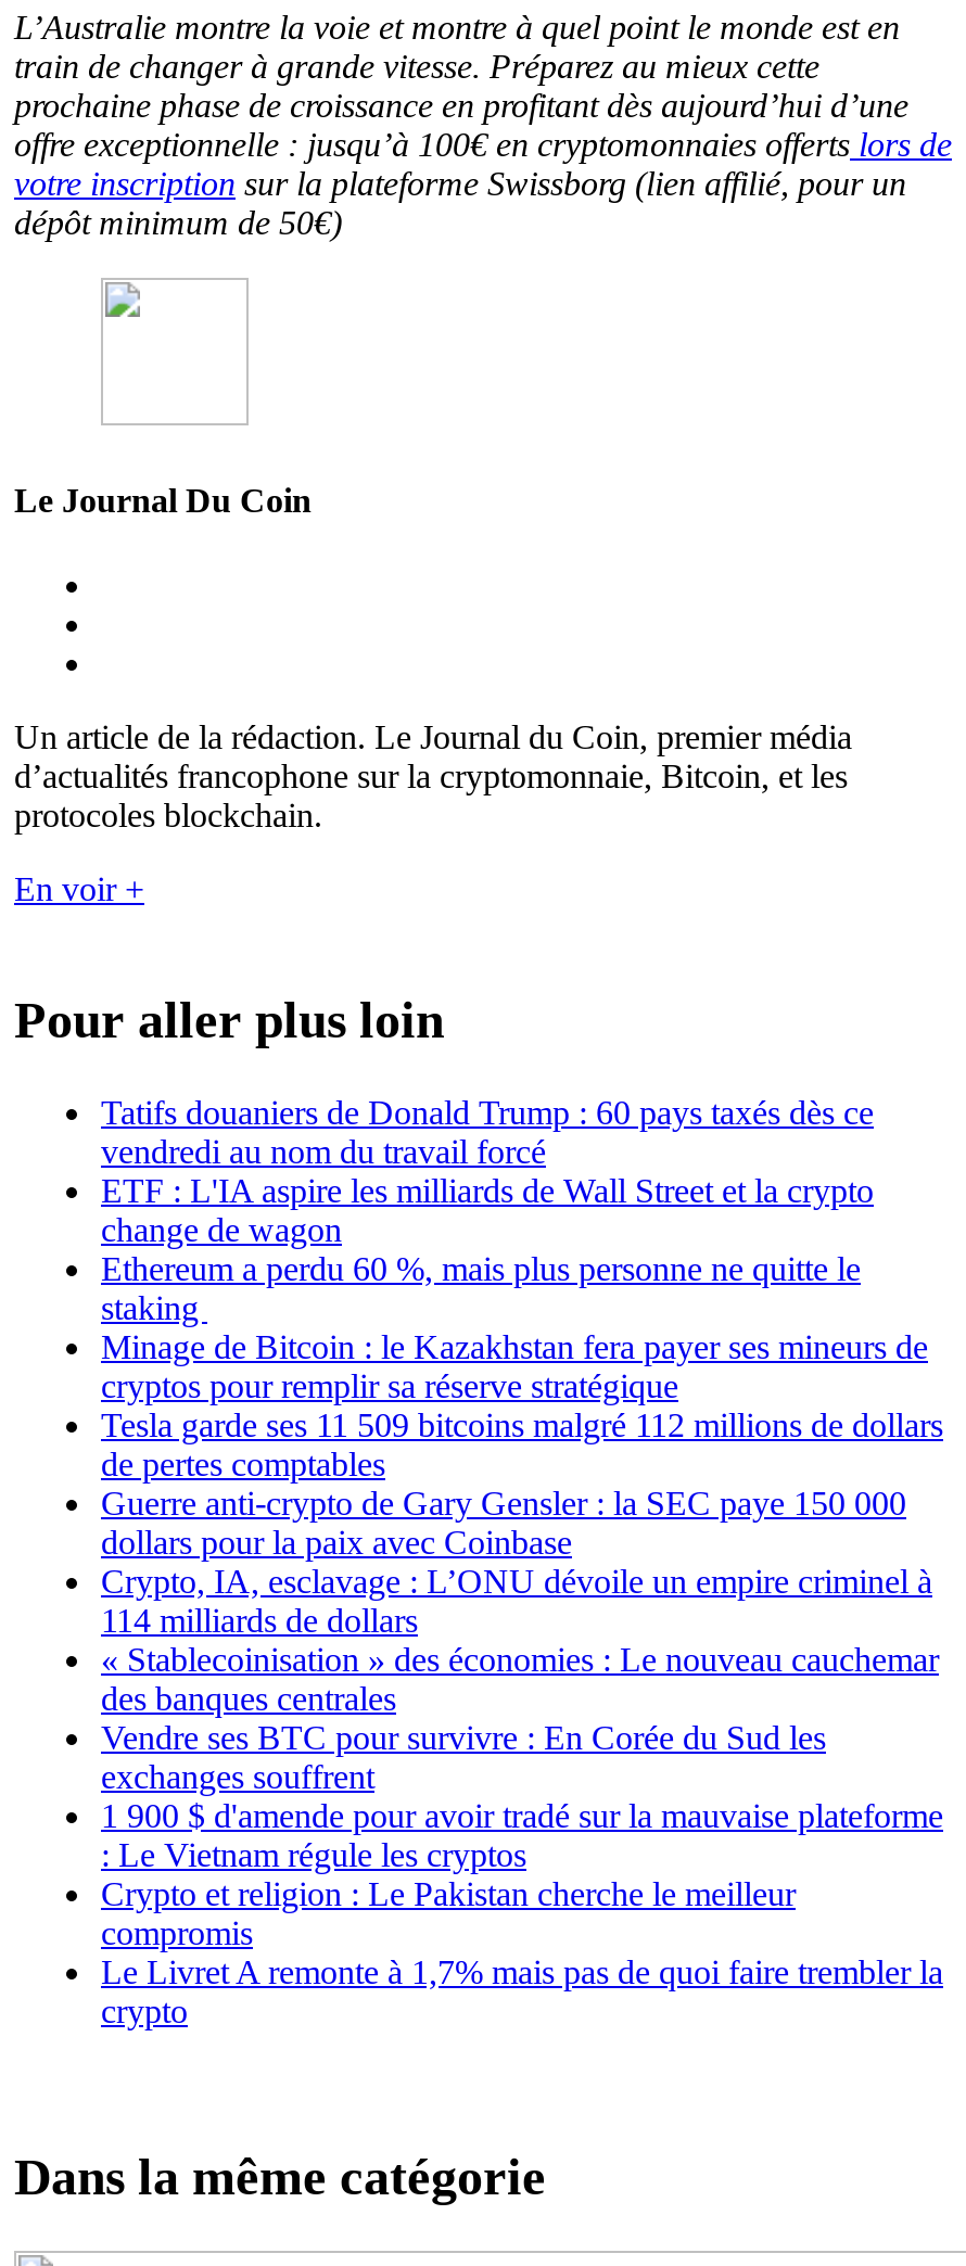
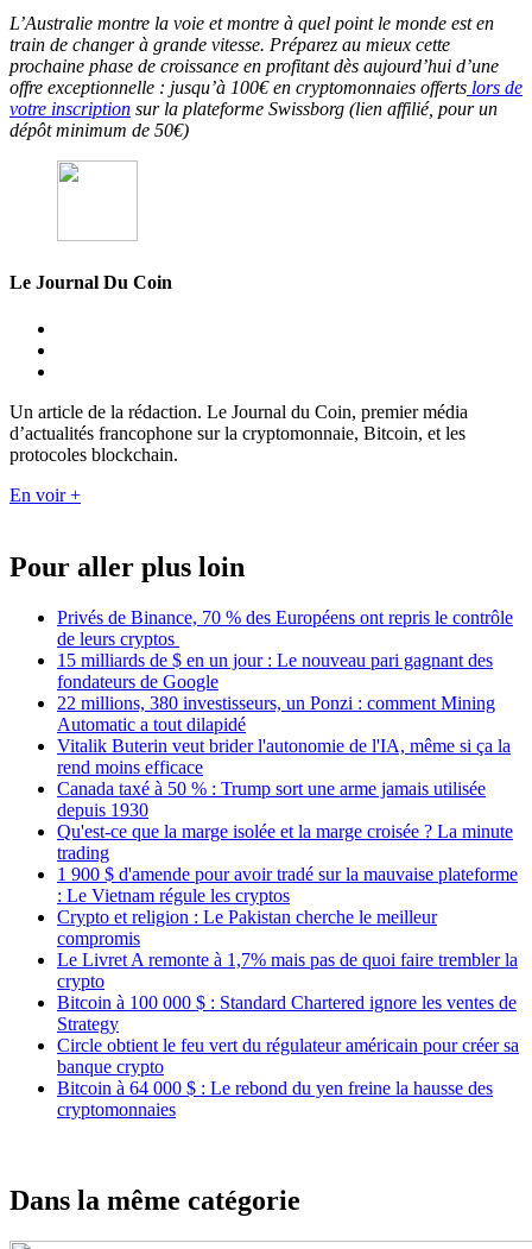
[101,1093,943,1795] Tatifs douaniers de Donald Trump : 60 pays taxés dès ce | vendredi au nom du travail forcé | ETF : L'IA aspire les milliards de Wall Street et la crypto | change de wagon | Ethereum a perdu 60 %, mais plus personne ne quitte le | staking | Minage de Bitcoin : le Kazakhstan fera payer ses mineurs de | cryptos pour remplir sa réserve stratégique | Tesla garde ses 11 509 bitcoins malgré 112 millions de dollars | de pertes comptables | Guerre anti-crypto de Gary Gensler : la SEC paye 150 000 | dollars pour la paix avec Coinbase | Crypto, IA, esclavage : L’ONU dévoile un empire criminel à | 114 milliards de dollars | « Stablecoinisation » des économies : Le nouveau cauchemar | des banques centrales | Vendre ses BTC pour survivre : En Corée du Sud les | exchanges souffrent -> [57,607,513,863] Privés de Binance, 70 % des Européens ont repris le contrôle | de leurs cryptos | 15 milliards de $ en un jour : Le nouveau pari gagnant des | fondateurs de Google | 22 millions, 380 investisseurs, un Ponzi : comment Mining | Automatic a tout dilapidé | Vitalik Buterin veut brider l'autonomie de l'IA, même si ça la | rend moins efficace | Canada taxé à 50 % : Trump sort une arme jamais utilisée | depuis 1930 | Qu'est-ce que la marge isolée et la marge croisée ? La minute | trading
moved [101,1797,943,2029] -> [57,864,518,991]: 1 900 $ d'amende pour avoir tradé sur la mauvaise plateforme | : Le Vietnam régule les cryptos | Crypto et religion : Le Pakistan cherche le meilleur | compromis | Le Livret A remonte à 1,7% mais pas de quoi faire trembler la | crypto
none -> [57,992,519,1119] Bitcoin à 100 000 $ : Standard Chartered ignore les ventes de | Strategy | Circle obtient le feu vert du régulateur américain pour créer sa | banque crypto | Bitcoin à 64 000 $ : Le rebond du yen freine la hausse des | cryptomonnaies

